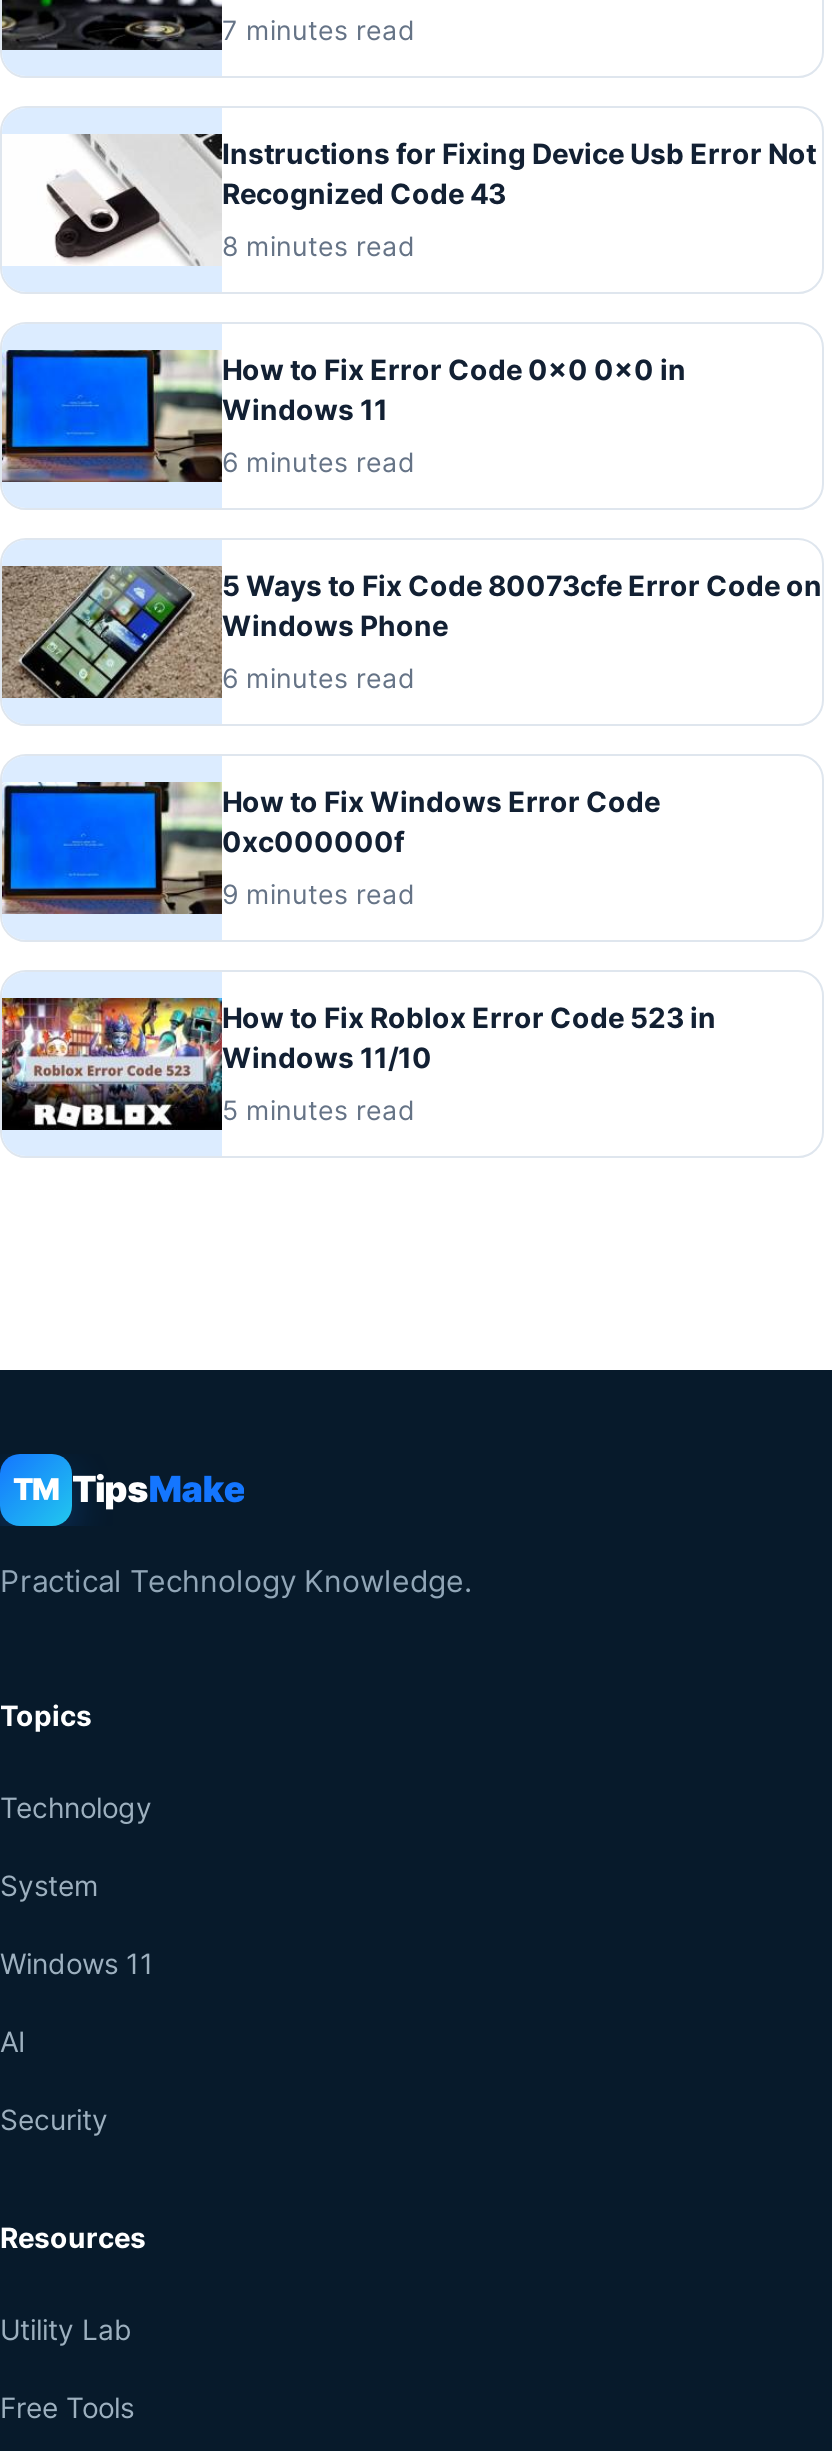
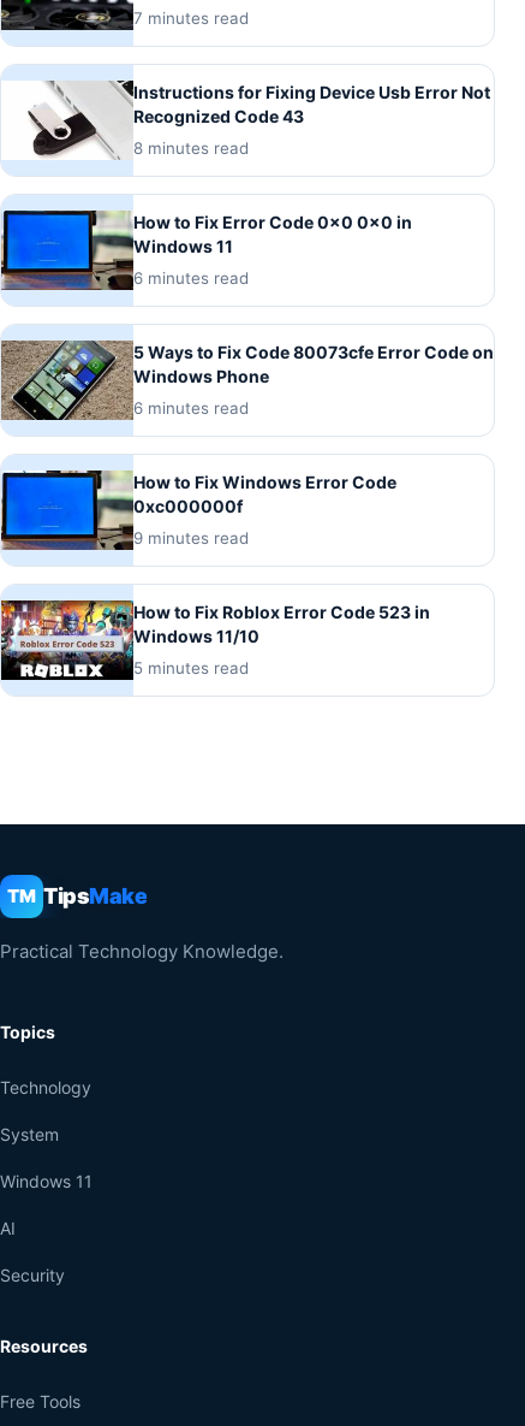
[0,2312,132,2346] Utility Lab -> none

